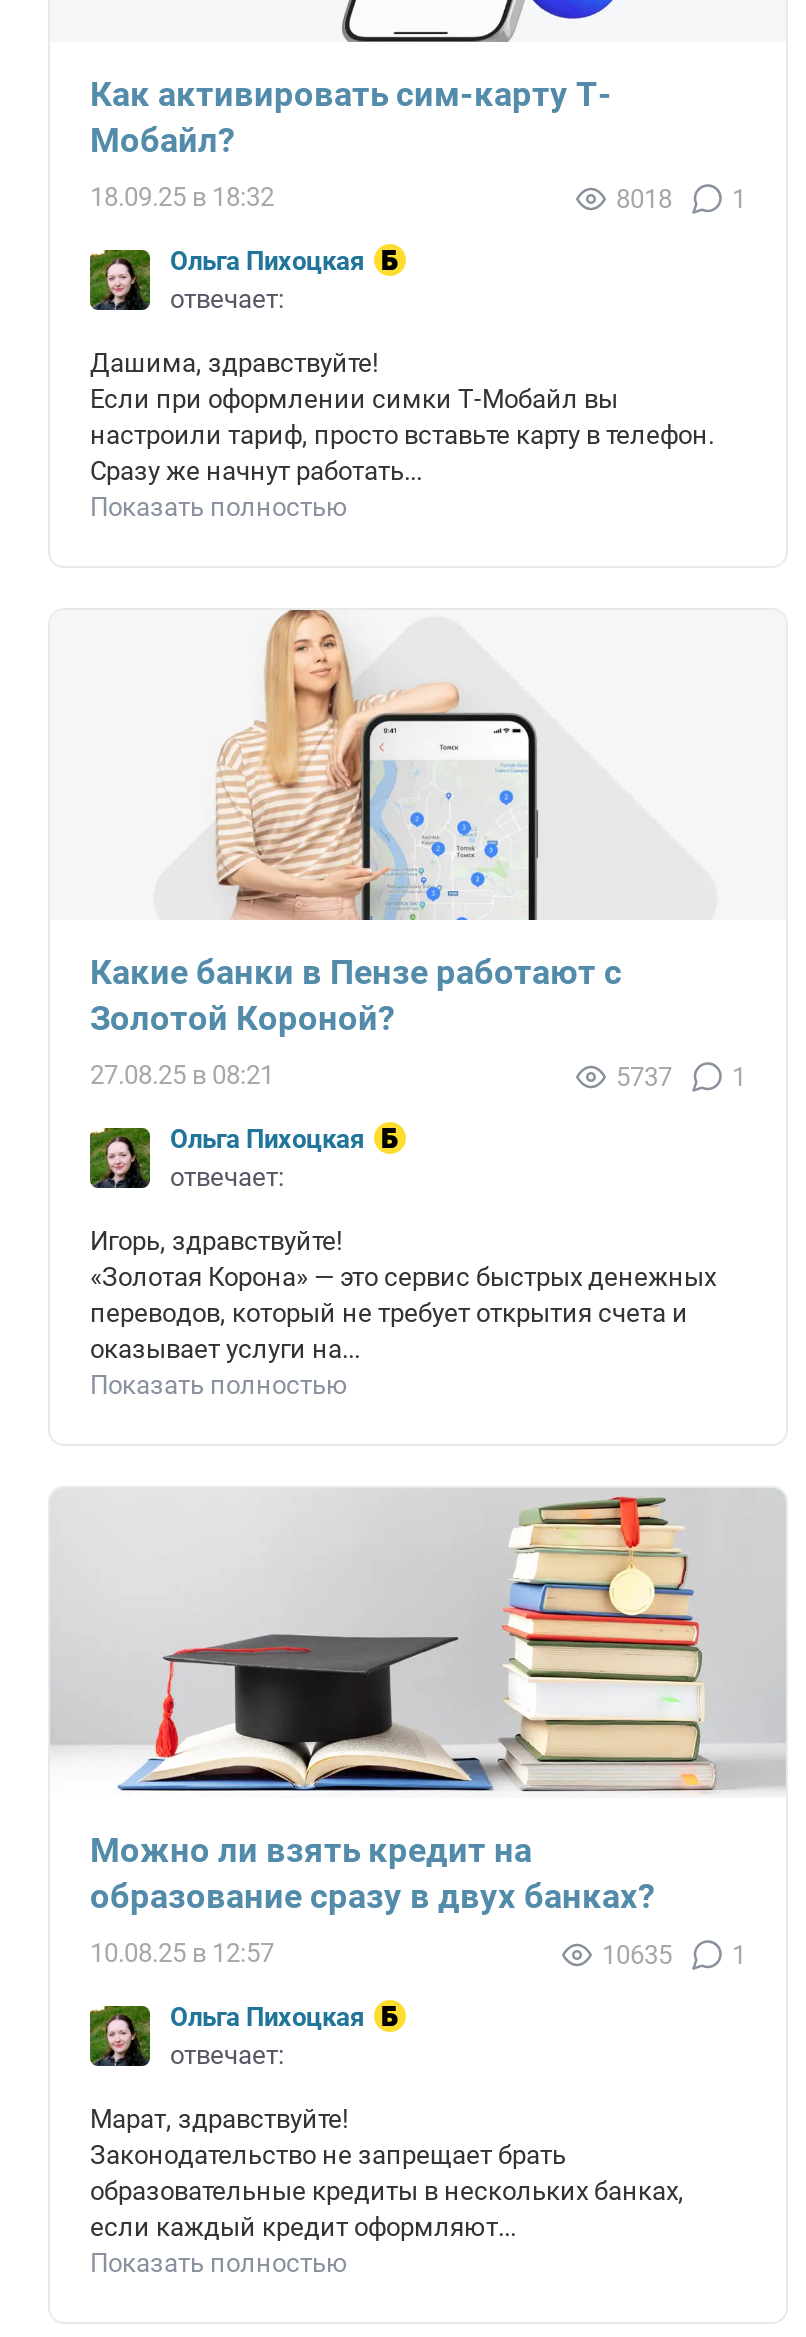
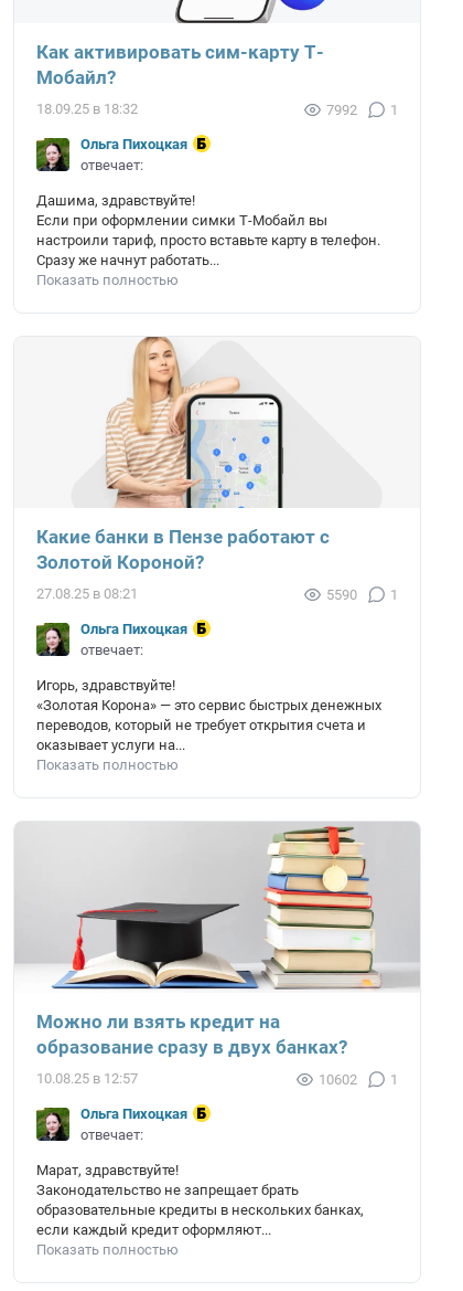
[616,183,746,213] 8018 1 -> [326,101,398,118] 7992 1
[616,1061,746,1091] 5737 1 -> [326,586,398,602] 5590 1
[602,1939,746,1969] 10635 1 -> [319,1071,398,1087] 10602 1

